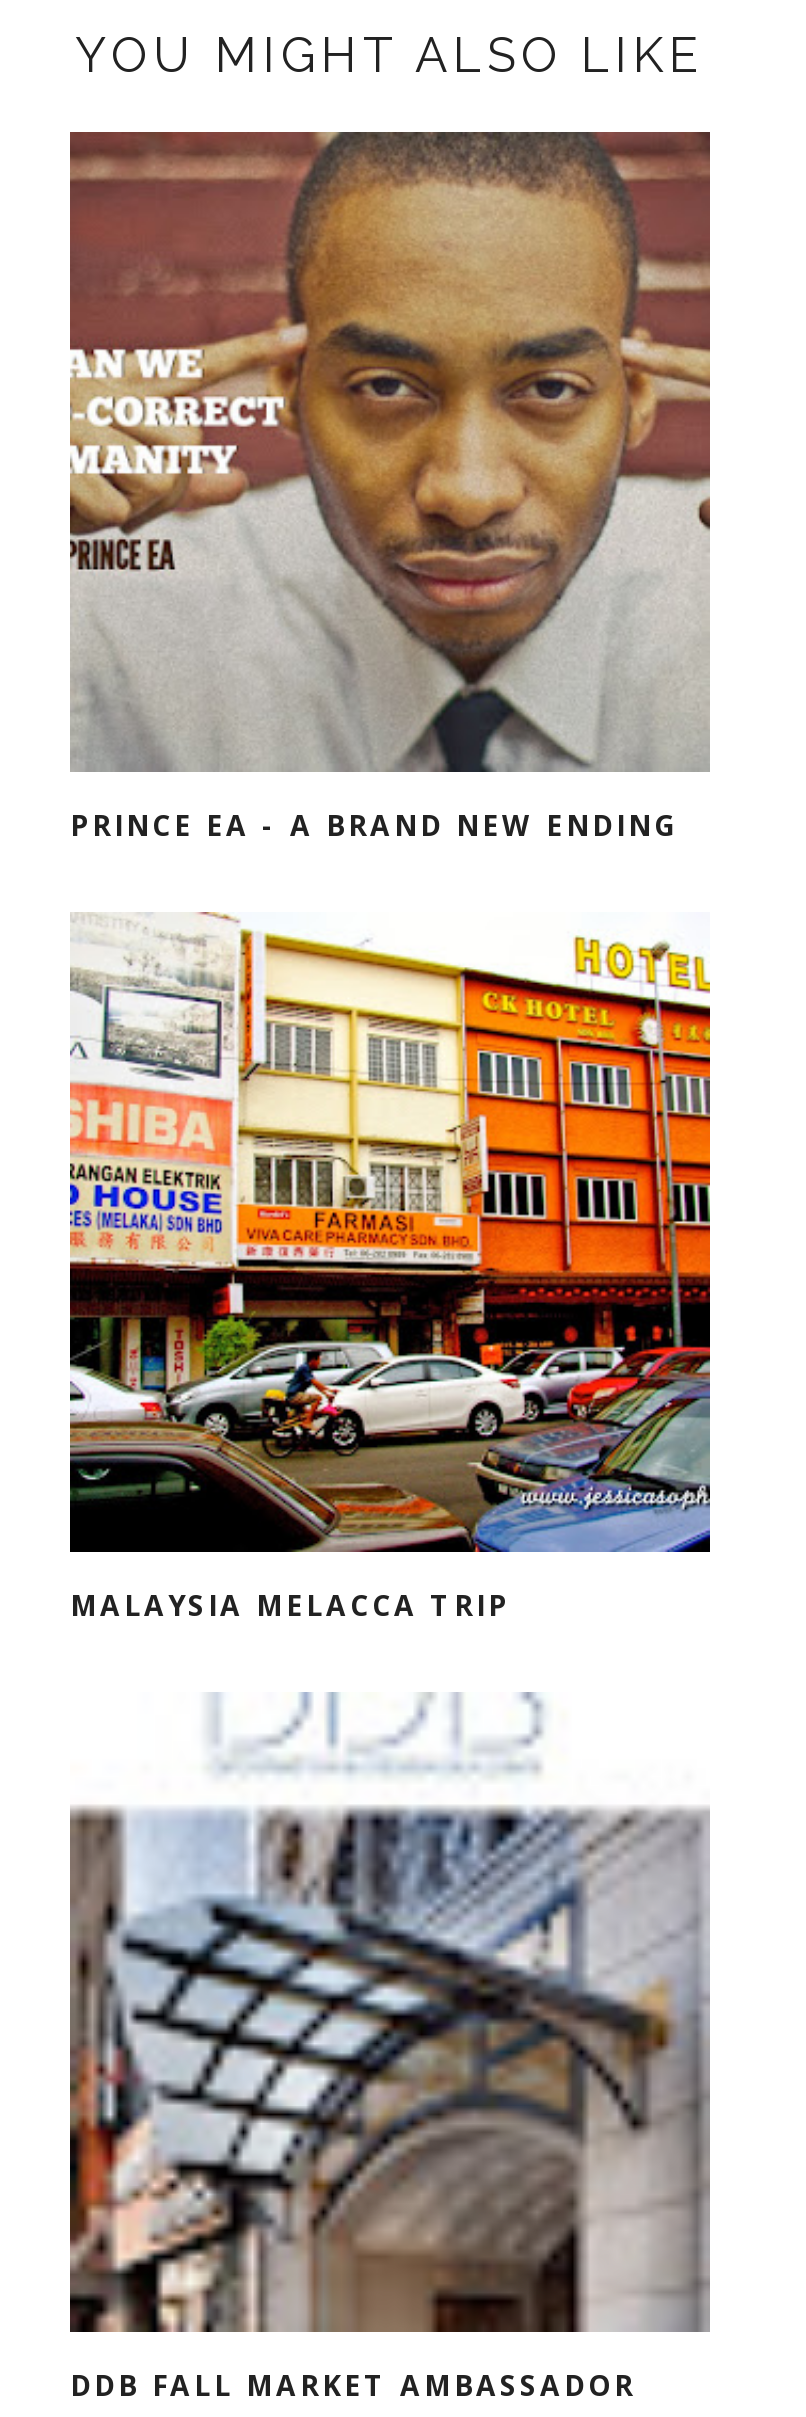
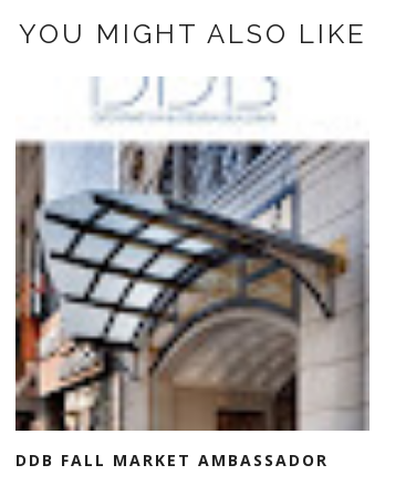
[68,130,712,844] [image] | PRINCE EA - A BRAND NEW ENDING -> none
[68,910,712,1624] [image] | MALAYSIA MELACCA TRIP -> none

